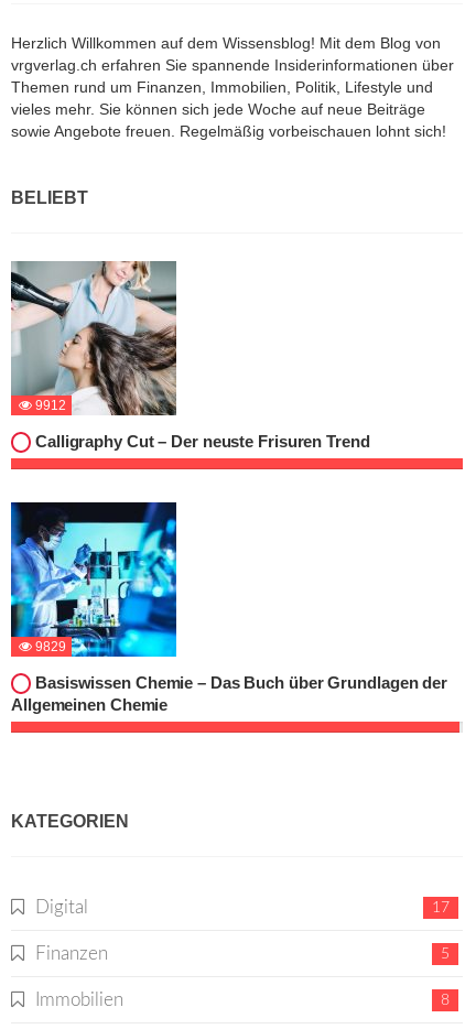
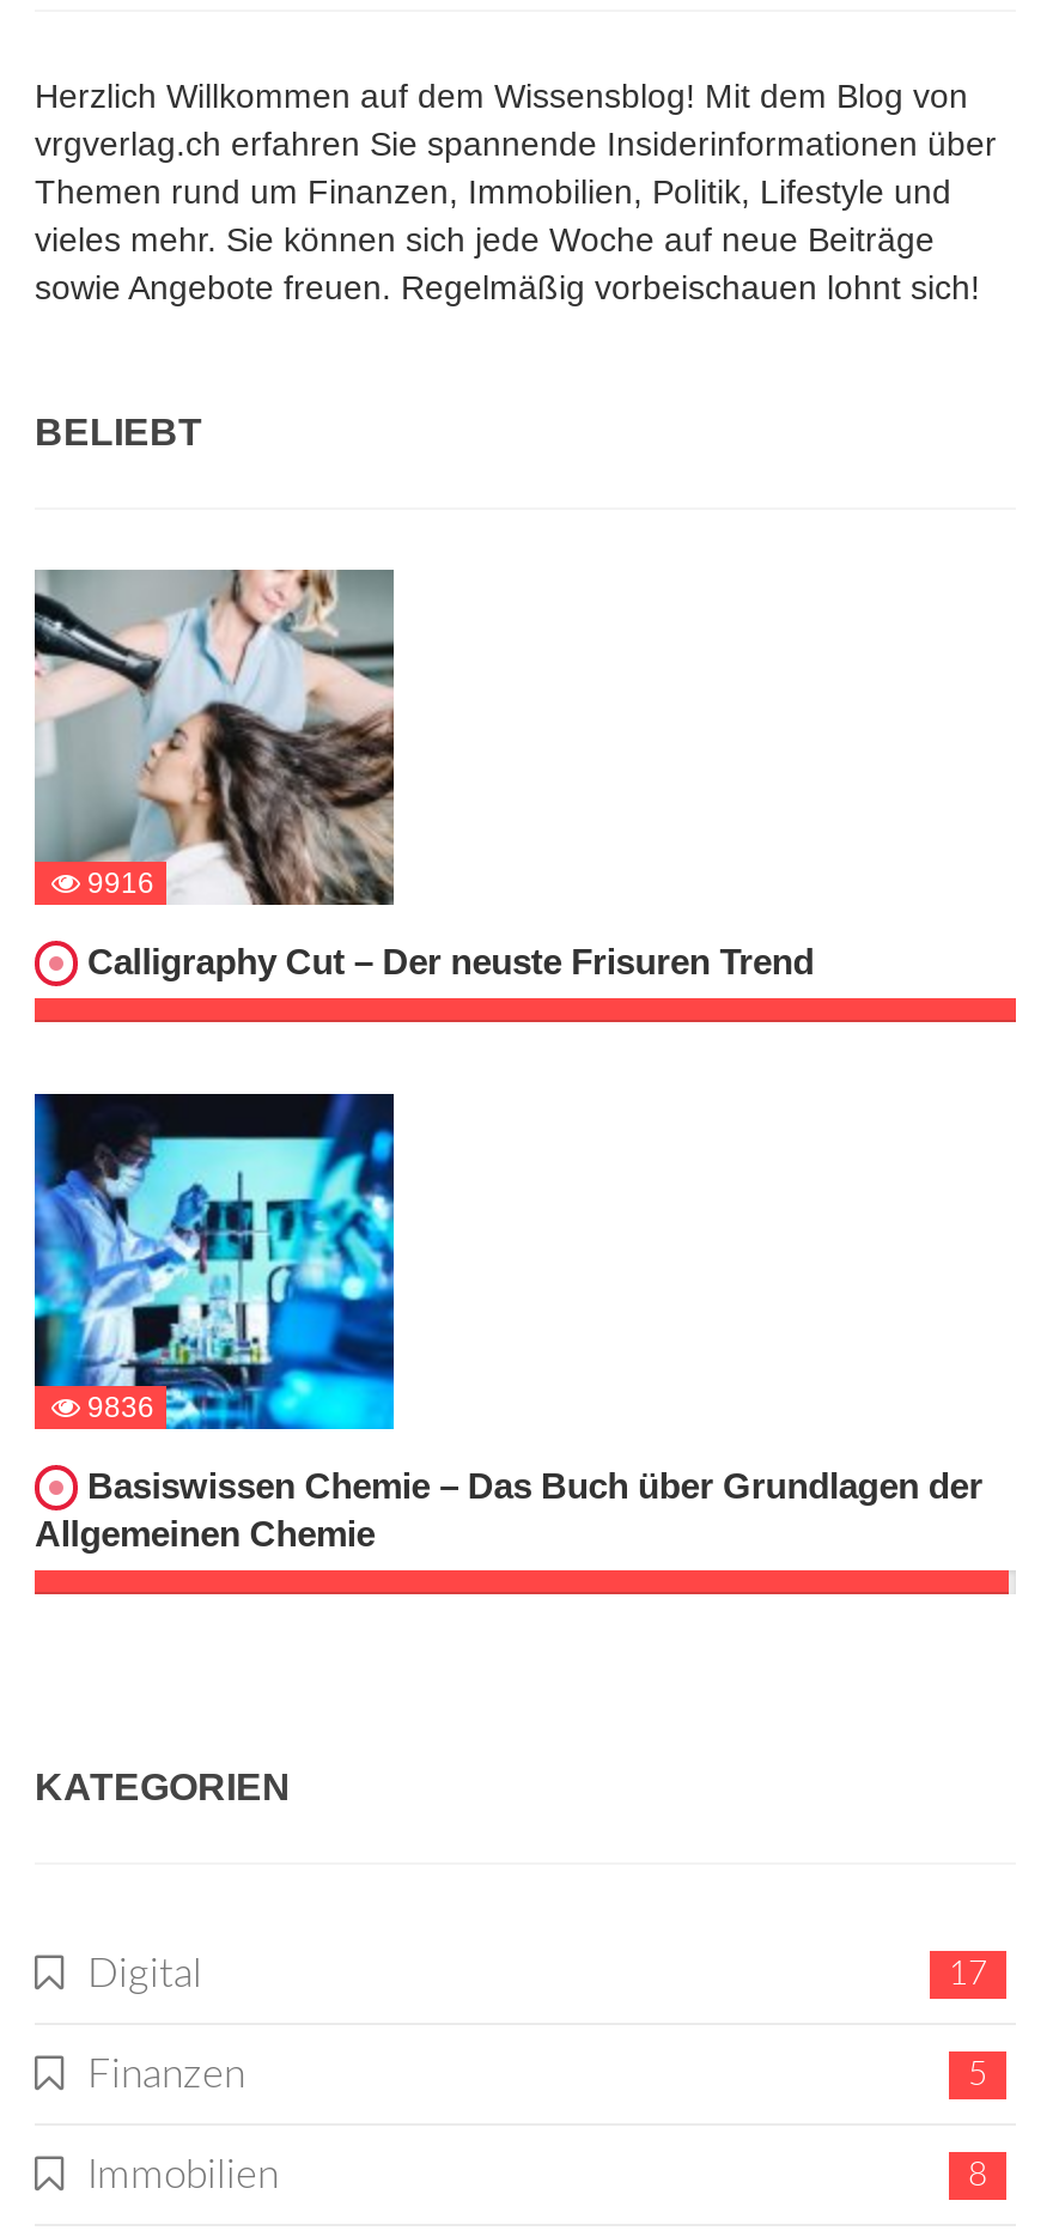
[32,398,66,413] 9912 -> [80,867,154,901] 9916
[32,639,66,655] 9829 -> [80,1392,154,1425] 9836

